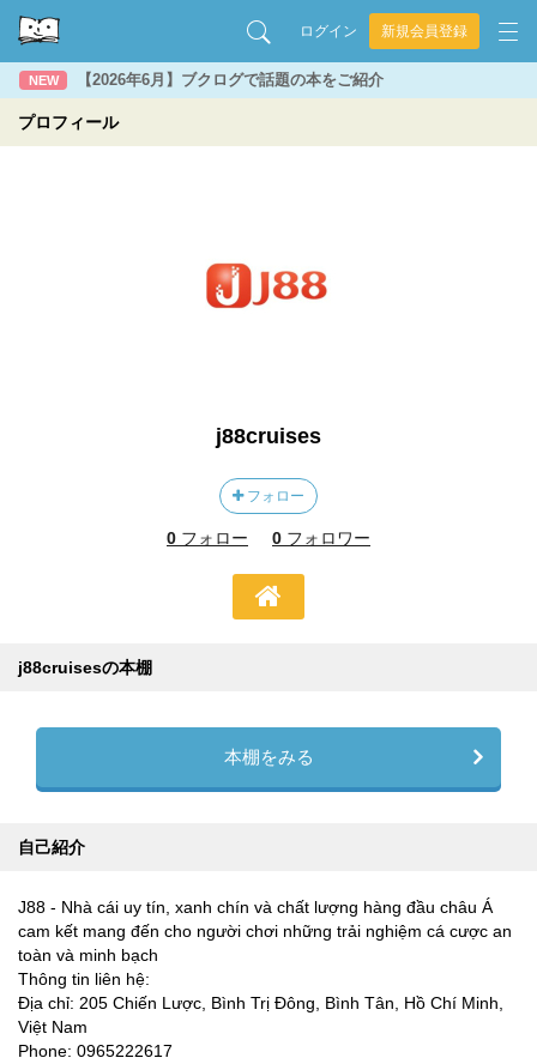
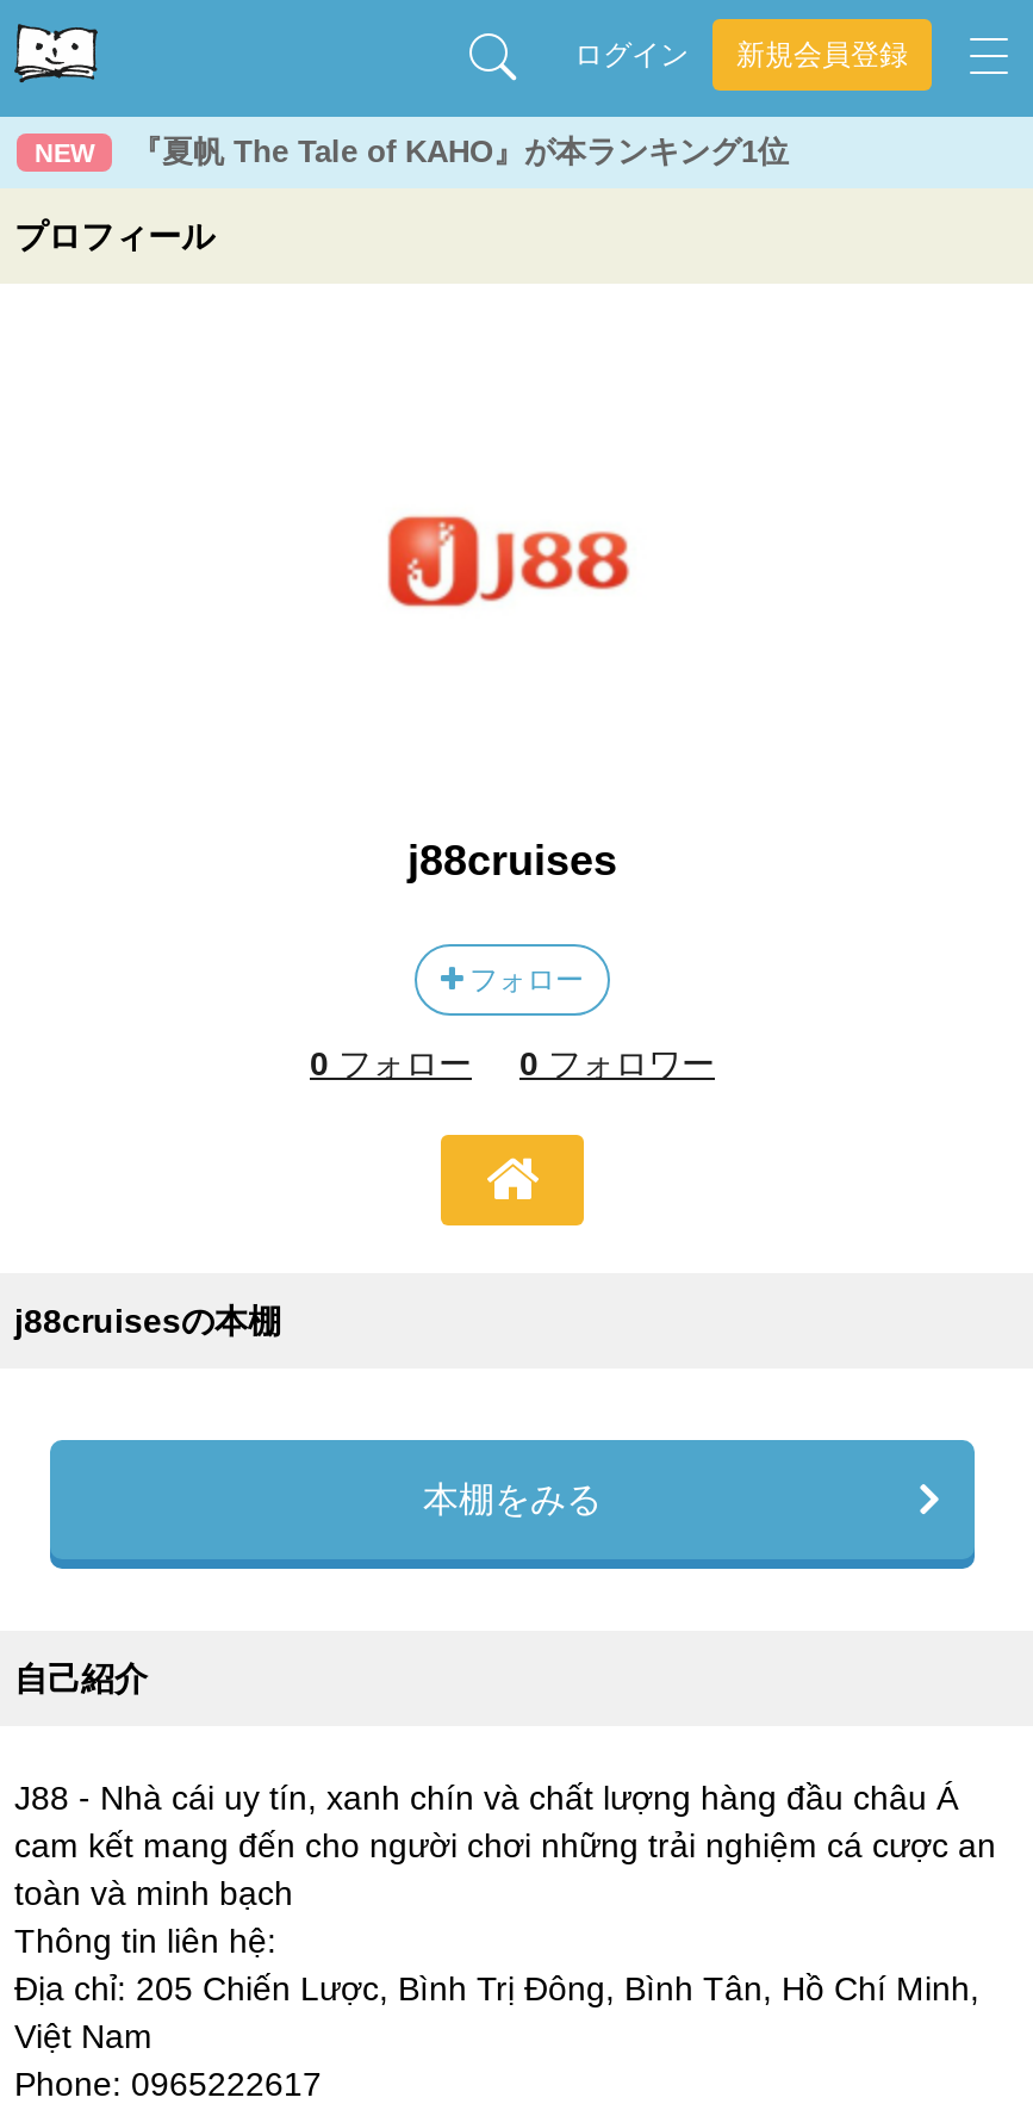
[77,71,384,89] 【2026年6月】ブクログで話題の本をご紹介 -> [131,134,789,169] 『夏帆 The Tale of KAHO』が本ランキング1位

